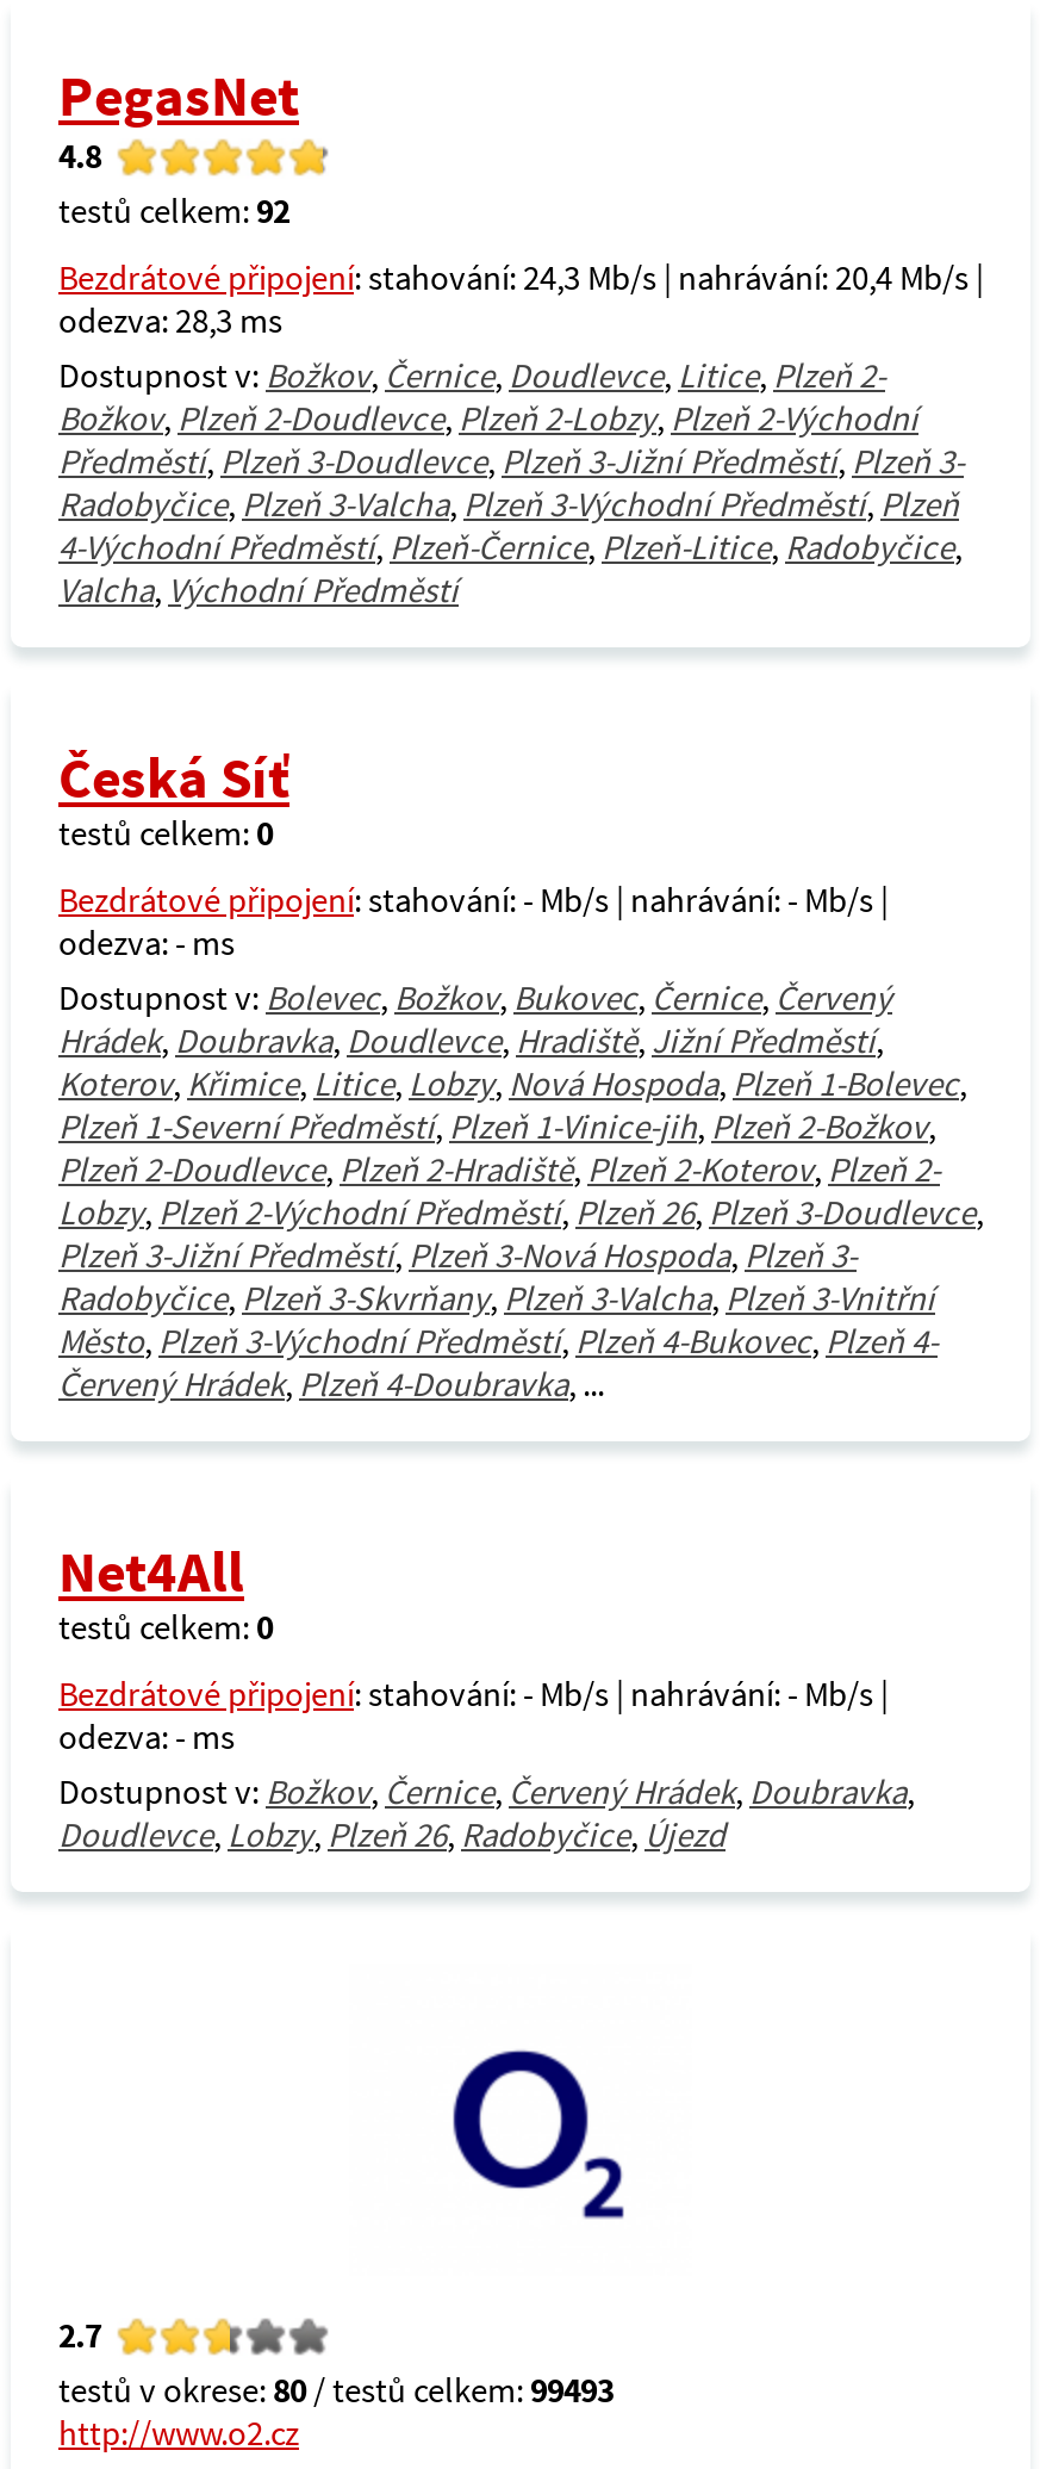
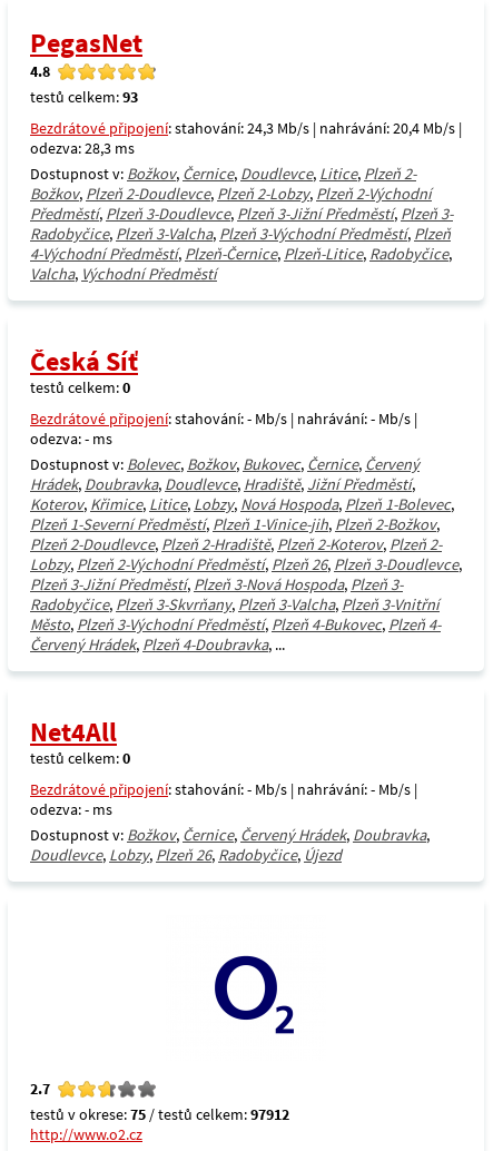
[58,190,289,232] testů celkem: 92 -> [30,87,138,107] testů celkem: 93
[58,2369,614,2412] testů v okrese: 80 / testů celkem: 99493 -> [30,1104,289,1124] testů v okrese: 75 / testů celkem: 97912

